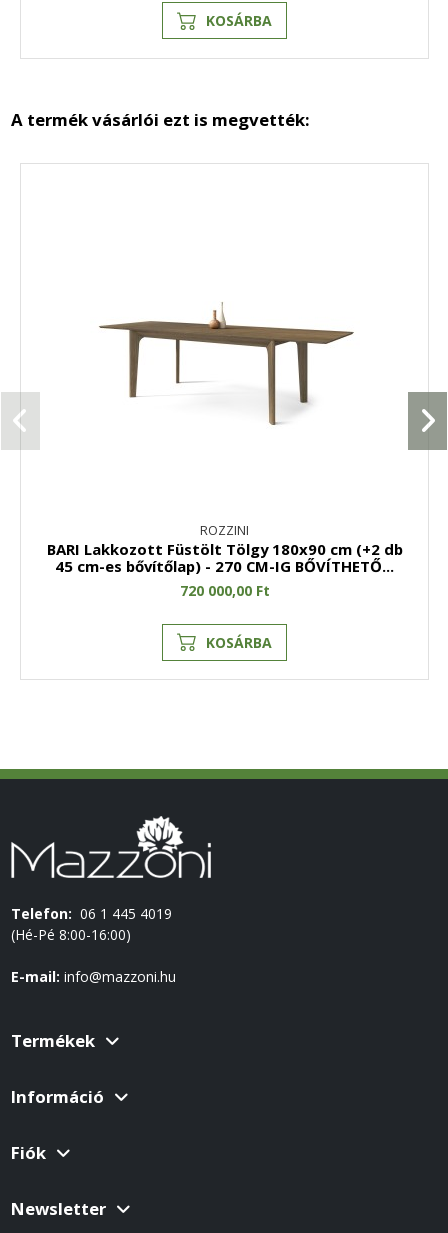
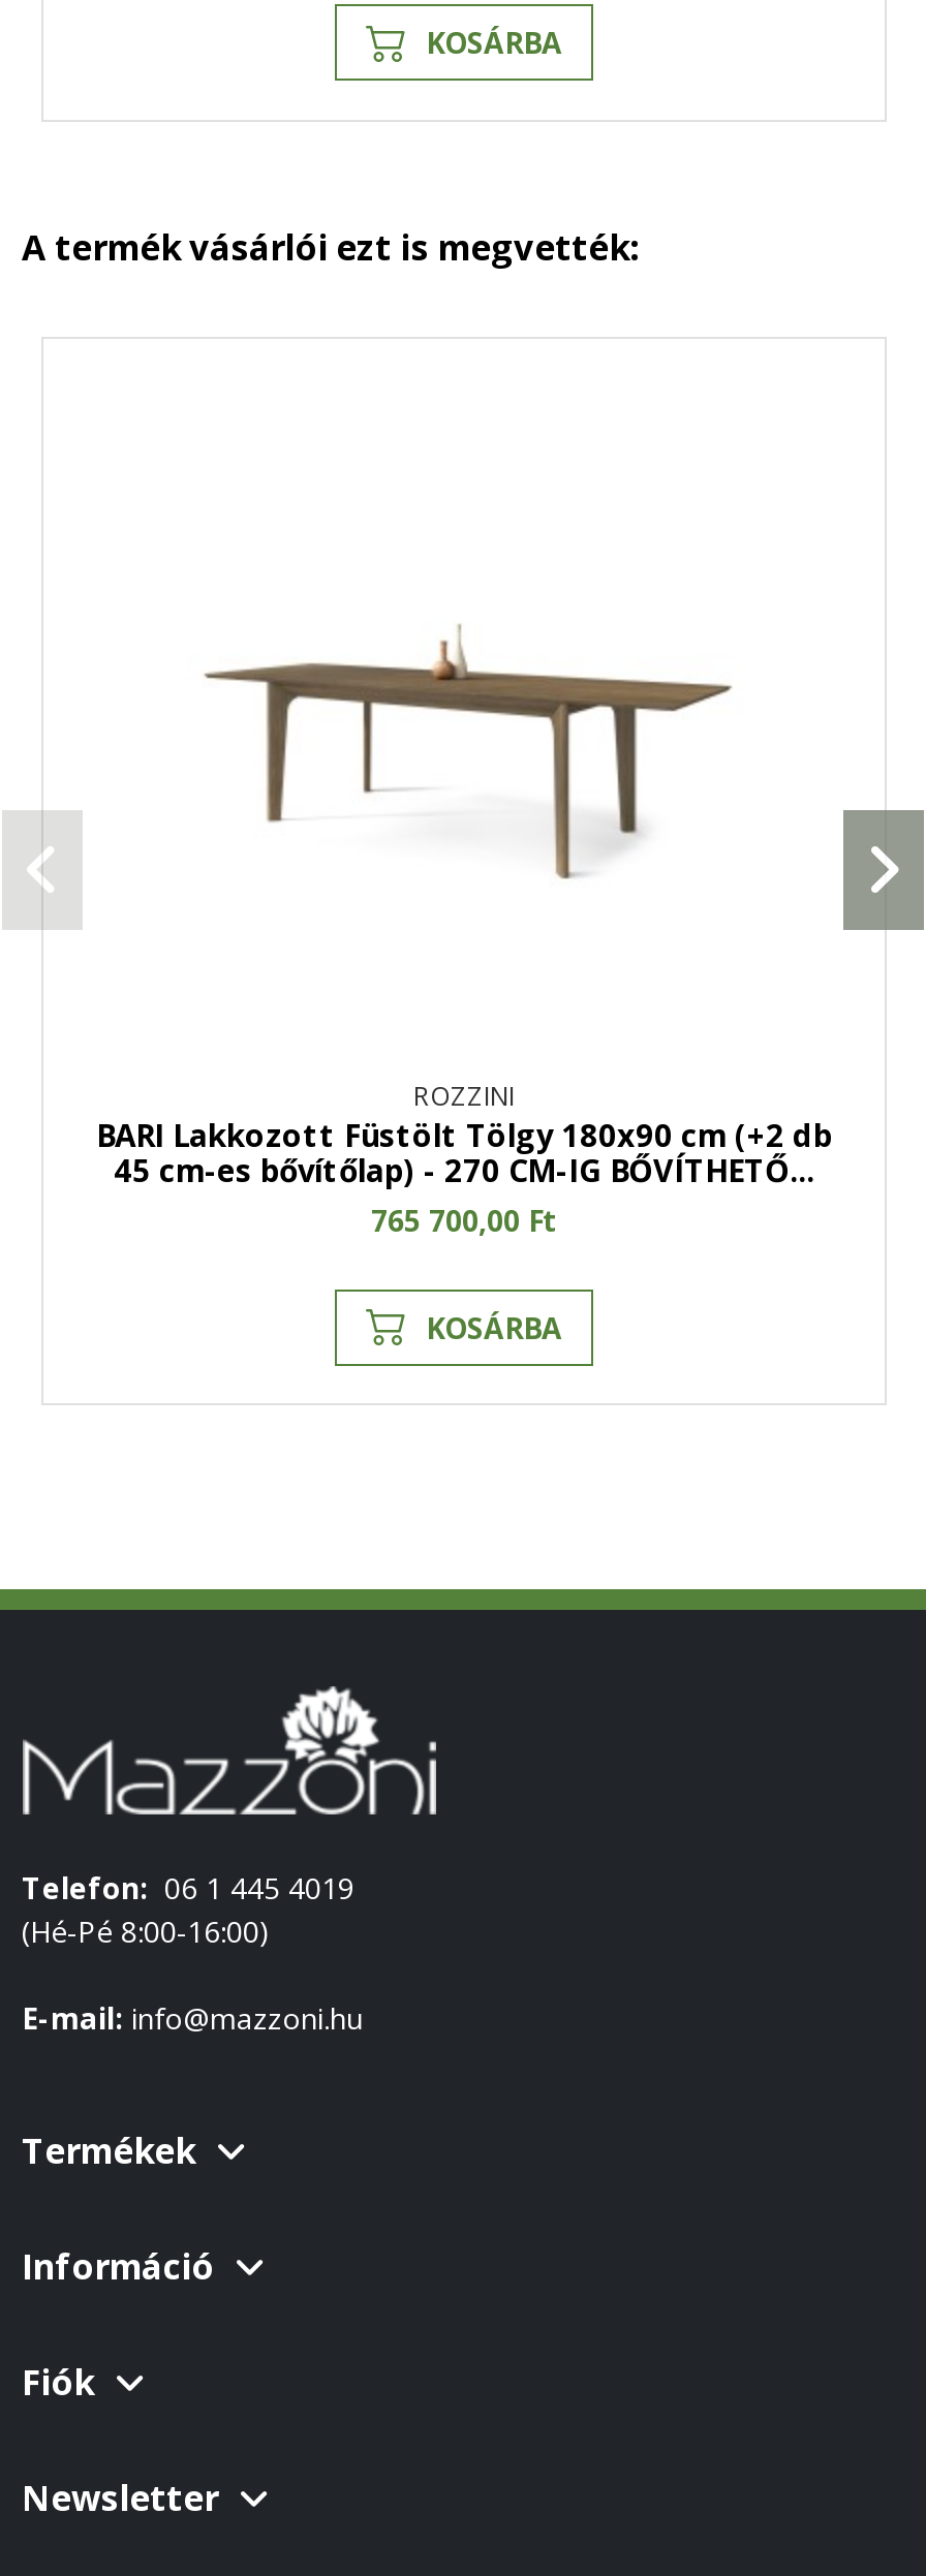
[179,581,269,600] 720 000,00 Ft -> [371,1201,557,1240] 765 700,00 Ft

